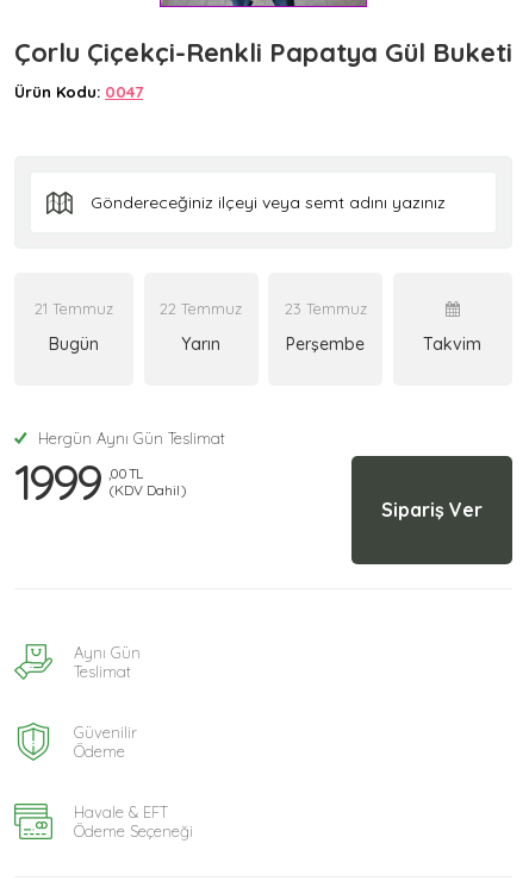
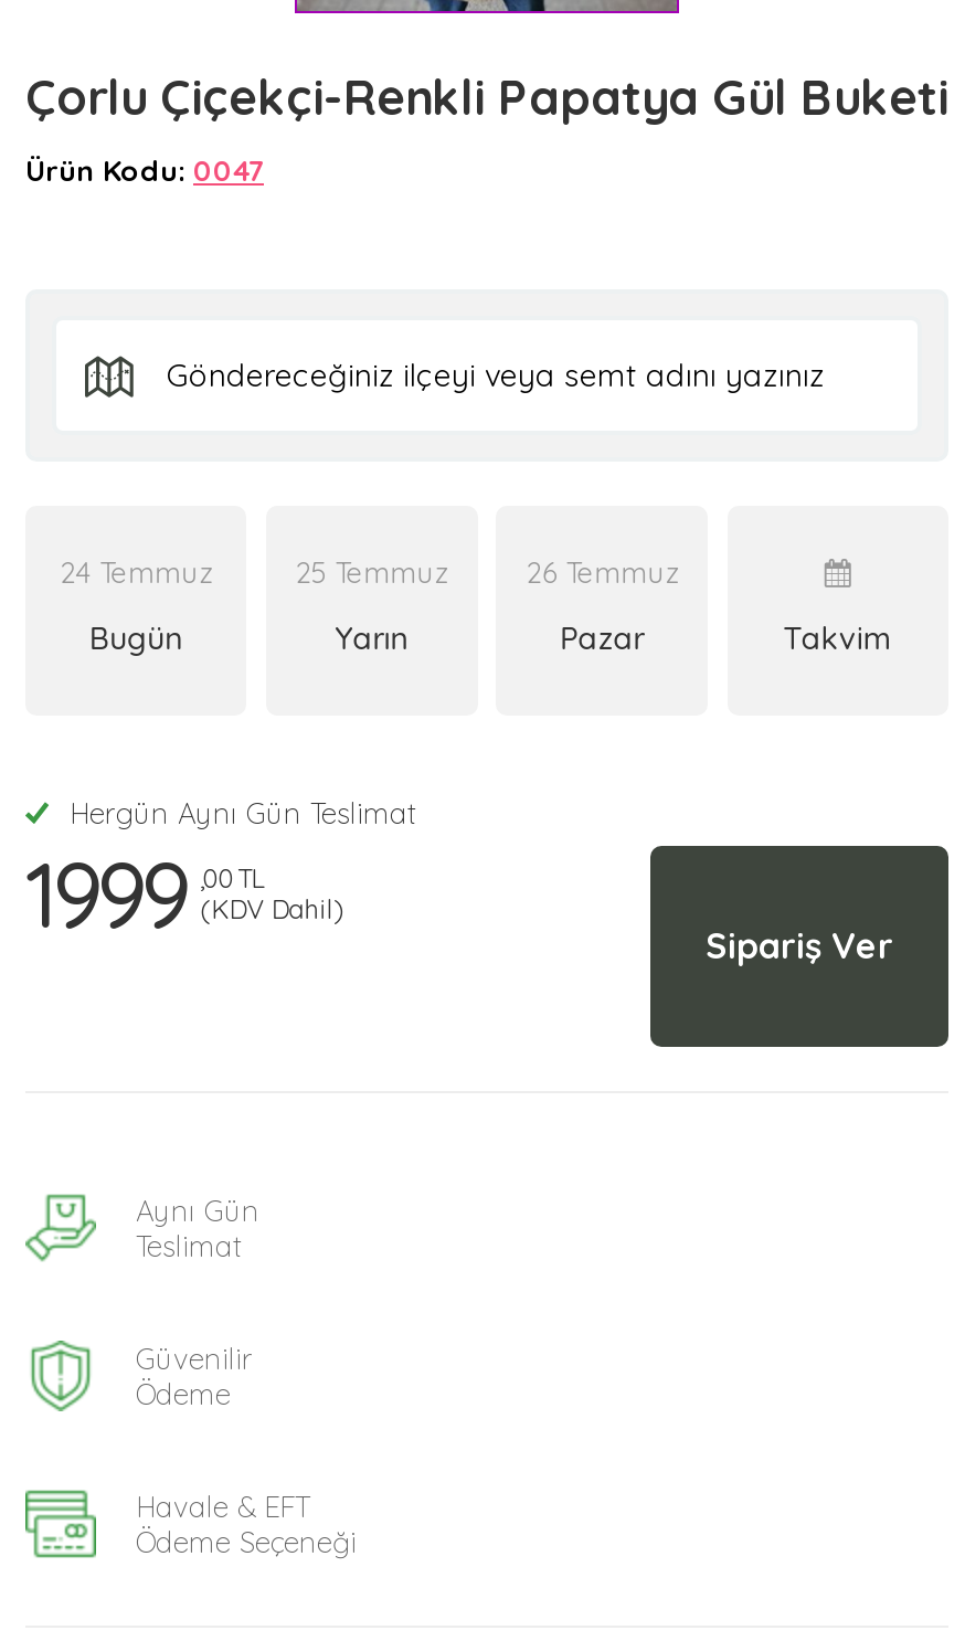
[35,299,113,318] 21 Temmuz -> [60,555,212,590] 24 Temmuz
[160,299,242,318] 22 Temmuz -> [295,555,448,590] 25 Temmuz
[285,299,367,318] 23 Temmuz -> [526,555,679,590] 26 Temmuz
[286,333,365,355] Perşembe -> [560,619,644,658] Pazar

